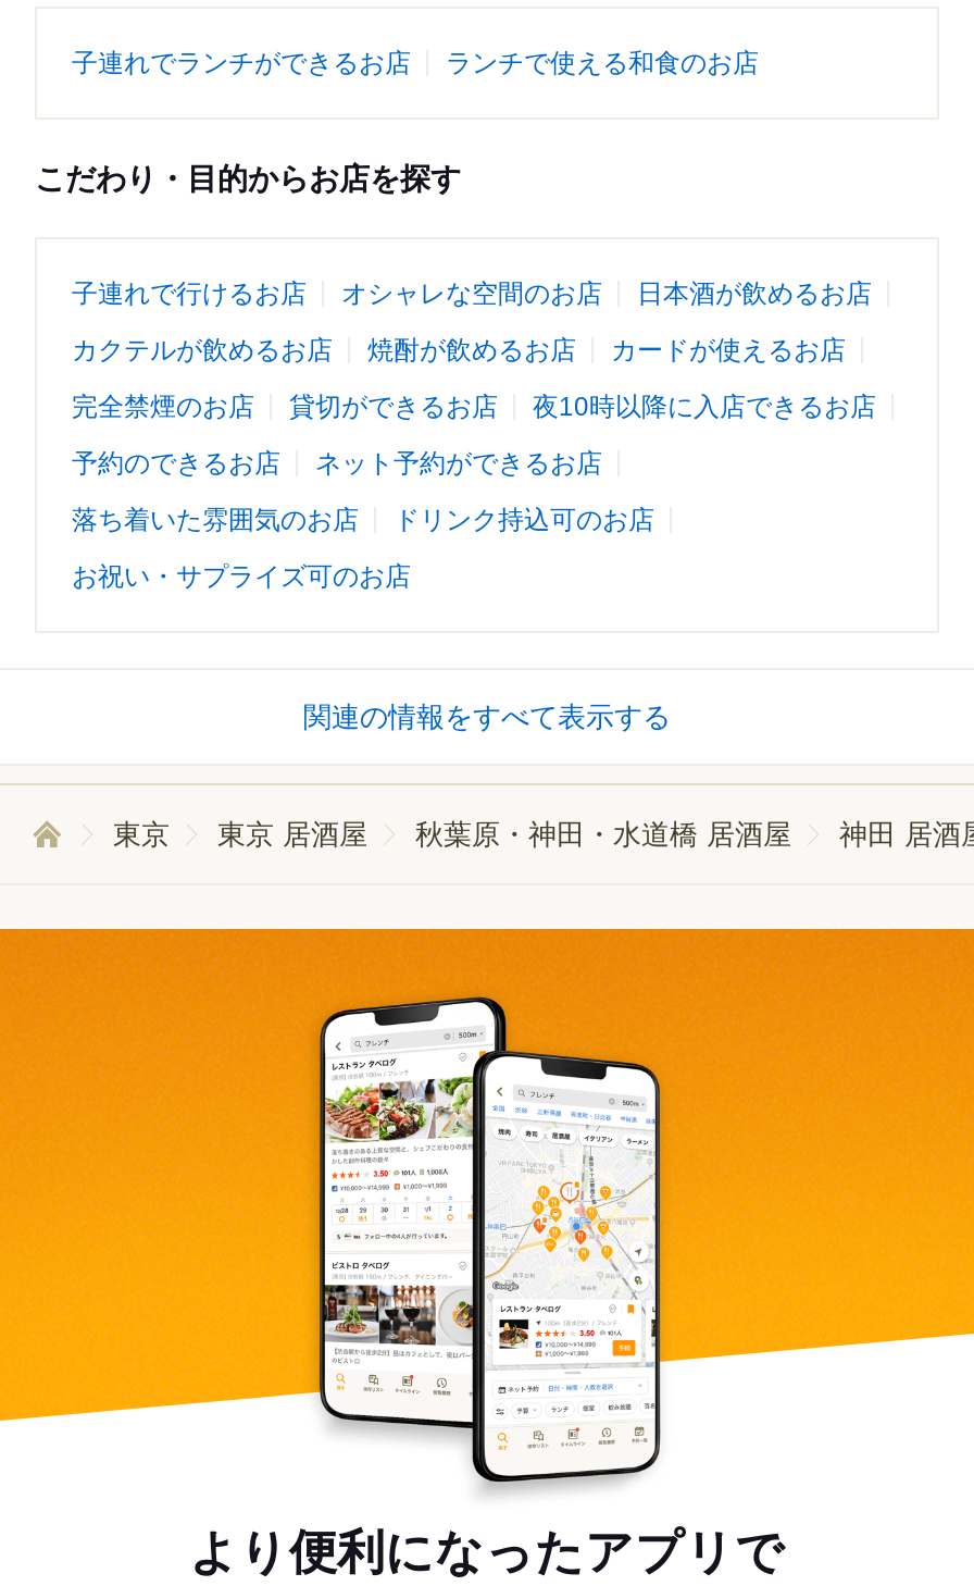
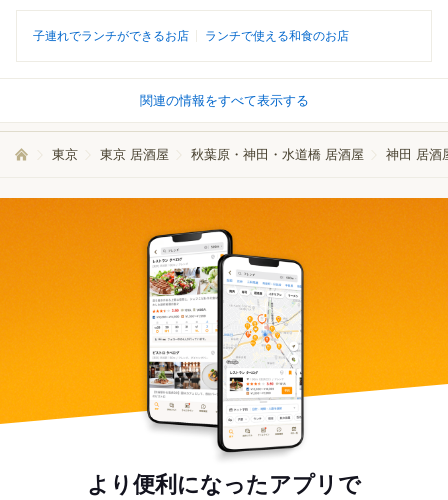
[35,161,876,592] こだわり・目的からお店を探す | 子連れで行けるお店 | オシャレな空間のお店 | 日本酒が飲めるお店 | カクテルが飲めるお店 | 焼酎が飲めるお店 | カードが使えるお店 | 完全禁煙のお店 | 貸切ができるお店 | 夜10時以降に入店できるお店 | 予約のできるお店 | ネット予約ができるお店 | 落ち着いた雰囲気のお店 | ドリンク持込可のお店 | お祝い・サプライズ可のお店 -> none

